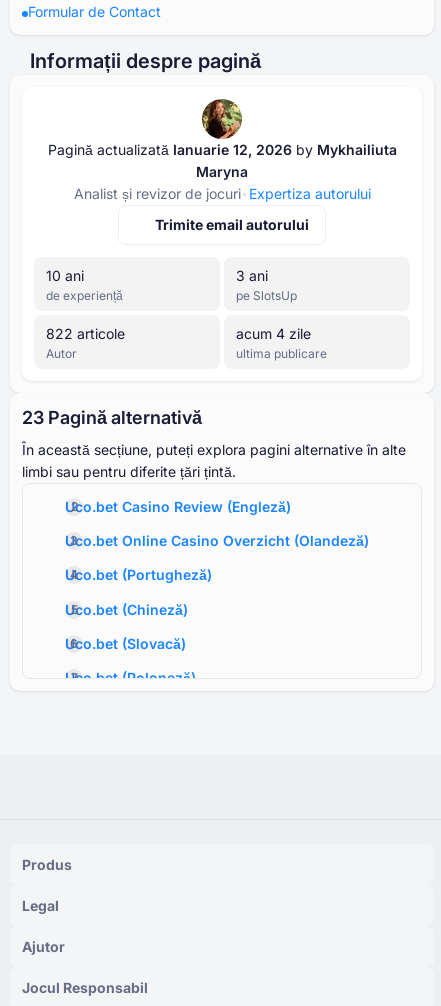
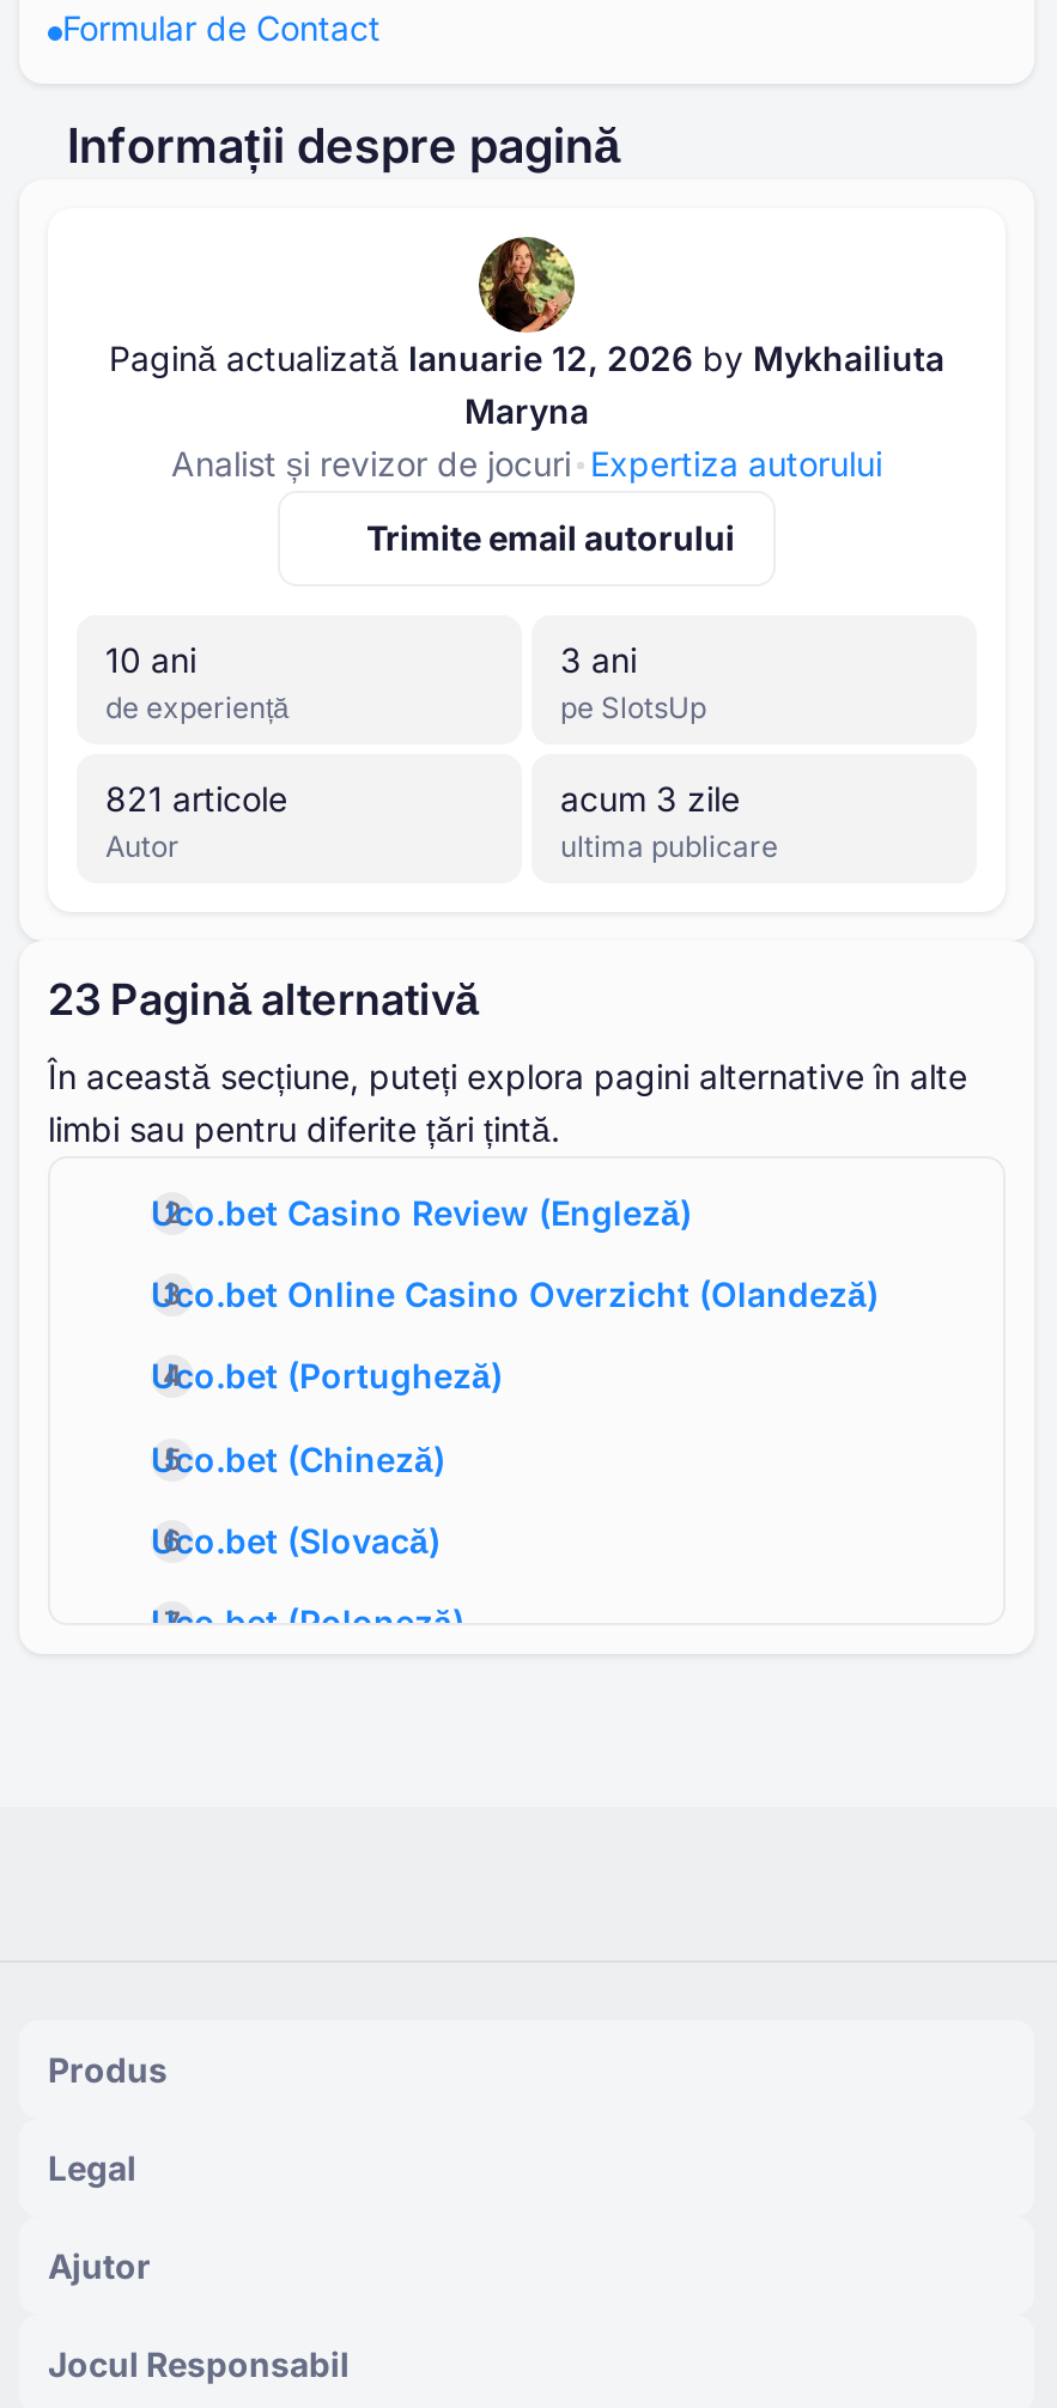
[46,325,125,342] 822 articole -> [105,778,287,819] 821 articole
[236,325,311,342] acum 4 zile -> [560,778,740,819] acum 3 zile

